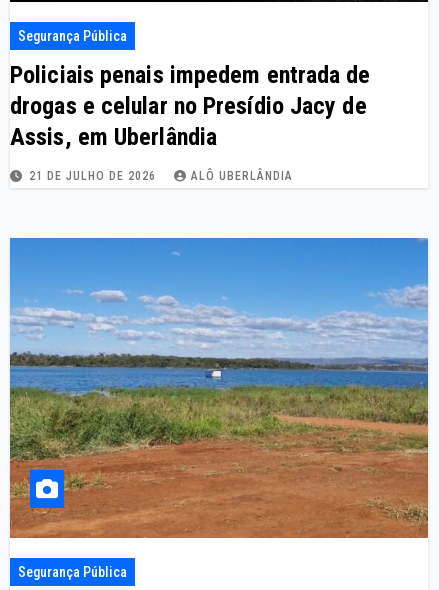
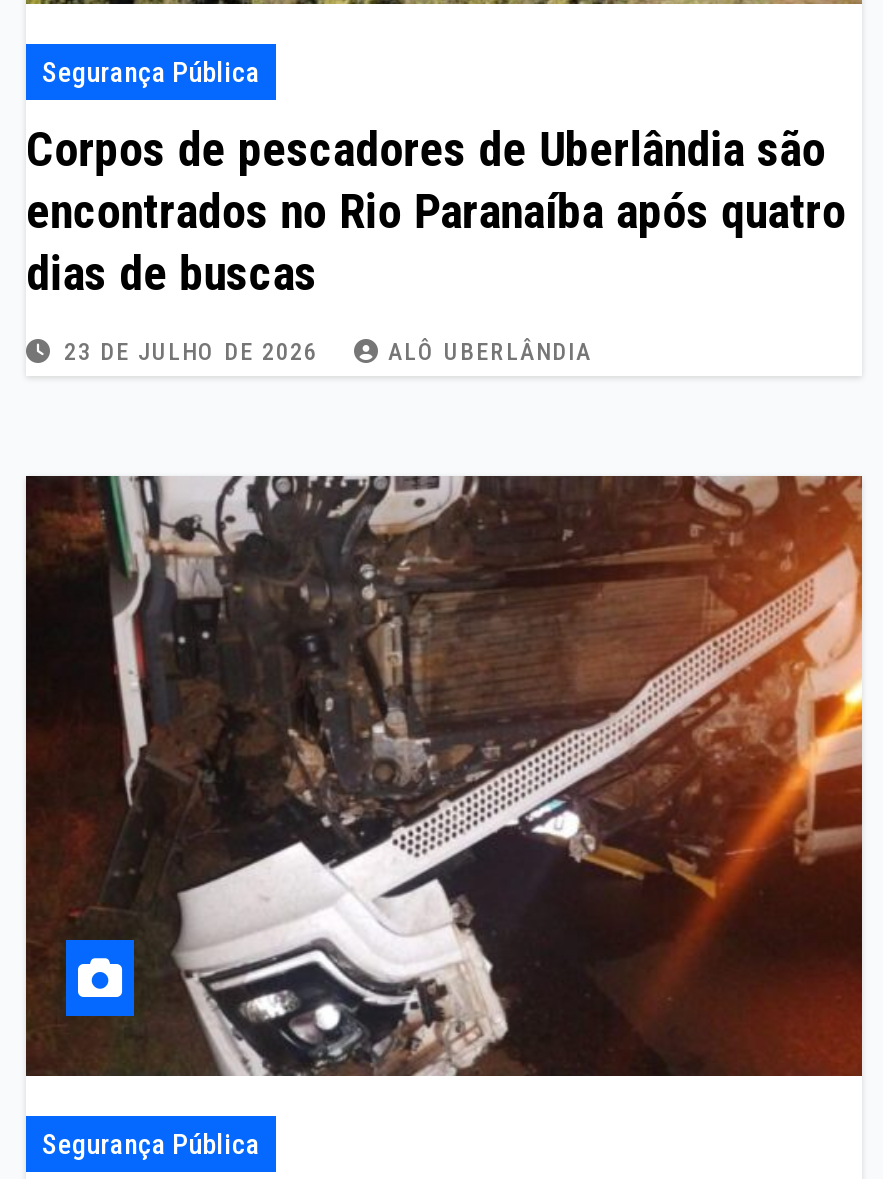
[10,61,370,151] Policiais penais impedem entrada de | drogas e celular no Presídio Jacy de | Assis, em Uberlândia -> [26,123,846,303] Corpos de pescadores de Uberlândia são | encontrados no Rio Paranaíba após quatro | dias de buscas
[29,169,160,183] 21 DE JULHO DE 2026 -> [64,339,326,367] 23 DE JULHO DE 2026
[9,237,429,539] [image] -> [24,474,864,1078] [image]

